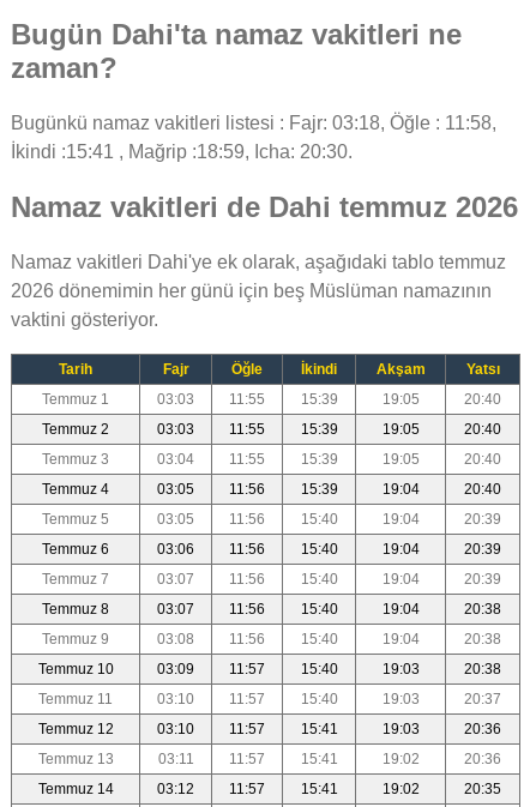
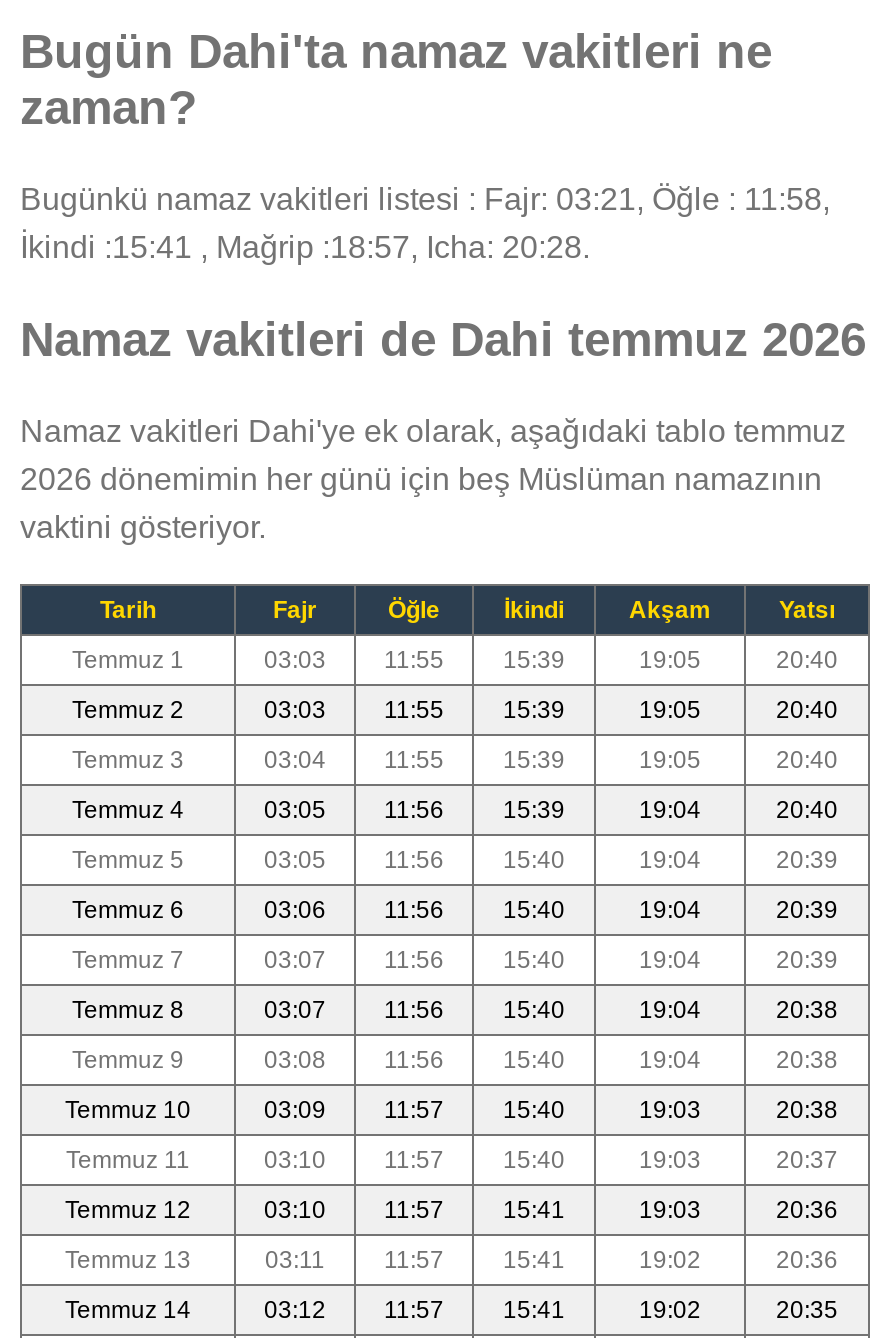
[11,112,496,133] Bugünkü namaz vakitleri listesi : Fajr: 03:18, Öğle : 11:58, -> [20,182,830,216] Bugünkü namaz vakitleri listesi : Fajr: 03:21, Öğle : 11:58,
[11,141,353,162] İkindi :15:41 , Mağrip :18:59, Icha: 20:30. -> [20,230,590,264] İkindi :15:41 , Mağrip :18:57, Icha: 20:28.

